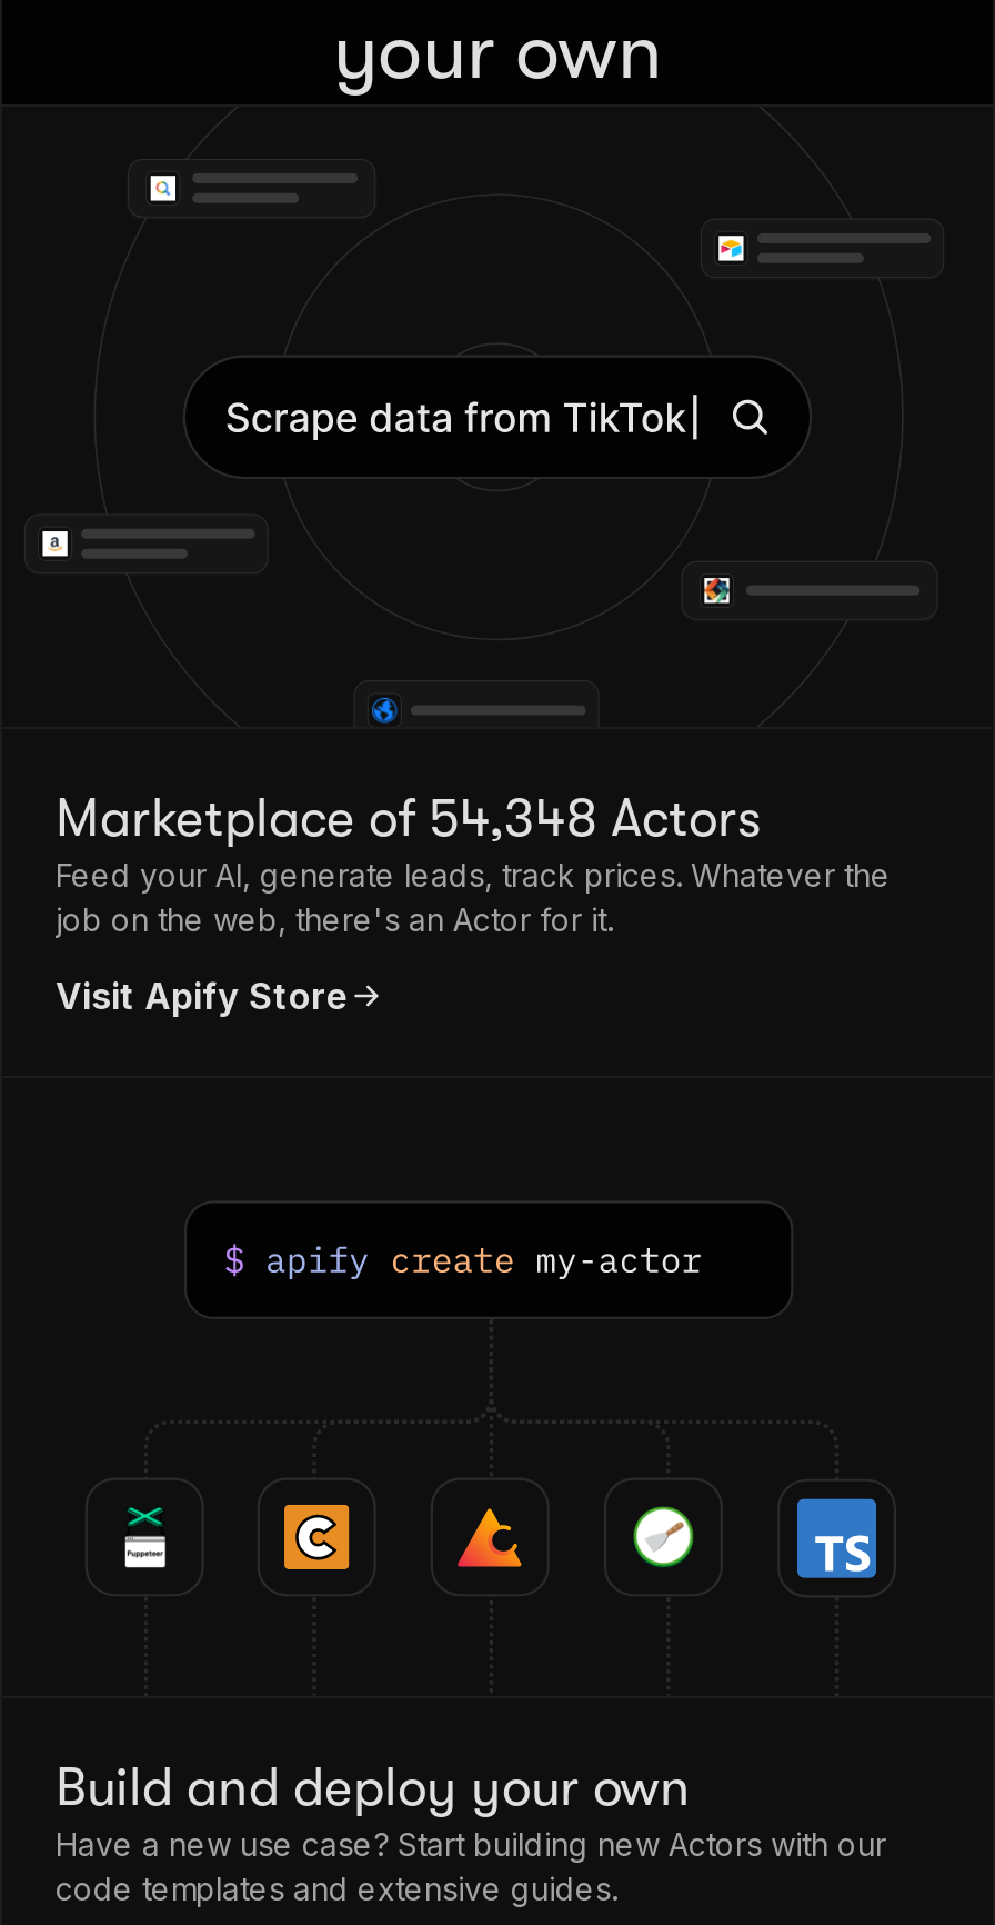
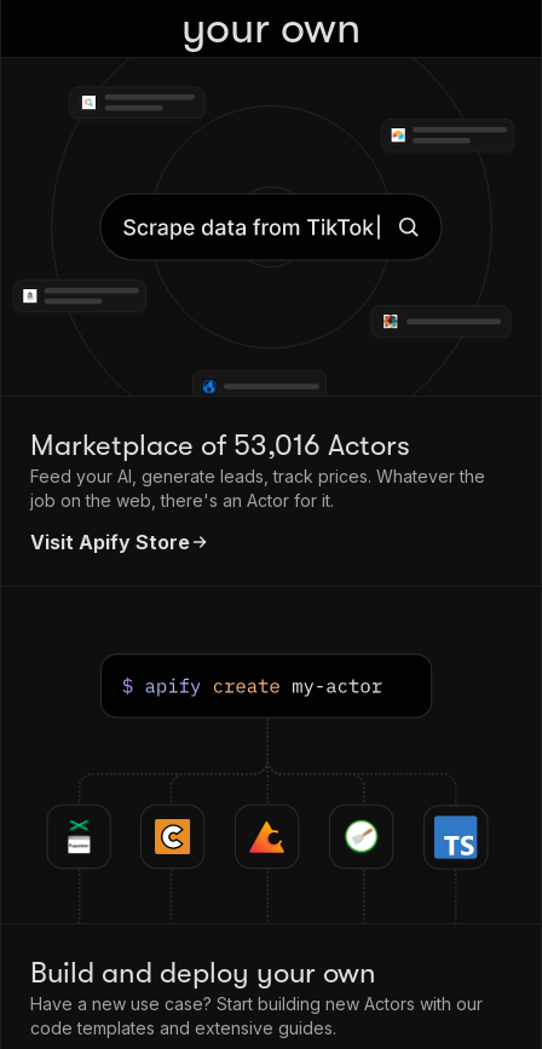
[56,786,762,848] Marketplace of 54,348 Actors -> [30,428,410,462] Marketplace of 53,016 Actors

